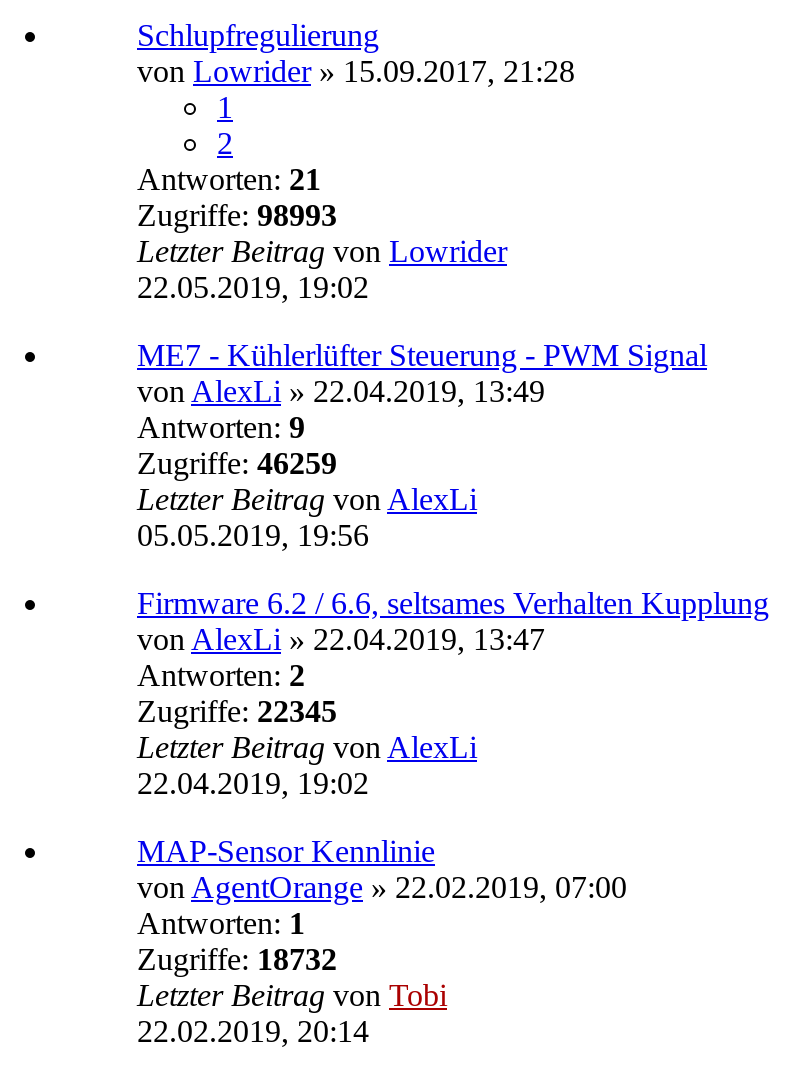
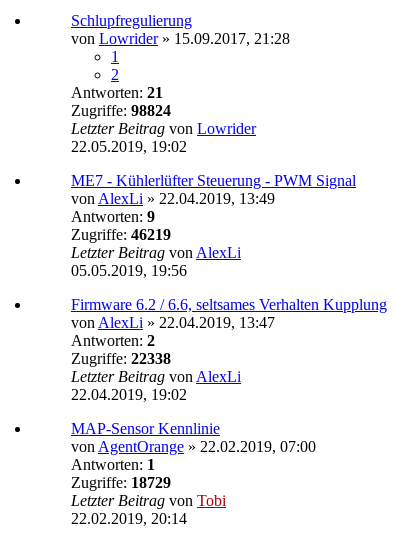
[137,199,337,233] Zugriffe: 98993 -> [71,102,171,119] Zugriffe: 98824
[137,447,337,481] Zugriffe: 46259 -> [71,226,171,243] Zugriffe: 46219
[137,695,337,729] Zugriffe: 22345 -> [71,350,171,367] Zugriffe: 22338
[137,943,337,977] Zugriffe: 18732 -> [71,474,171,491] Zugriffe: 18729

